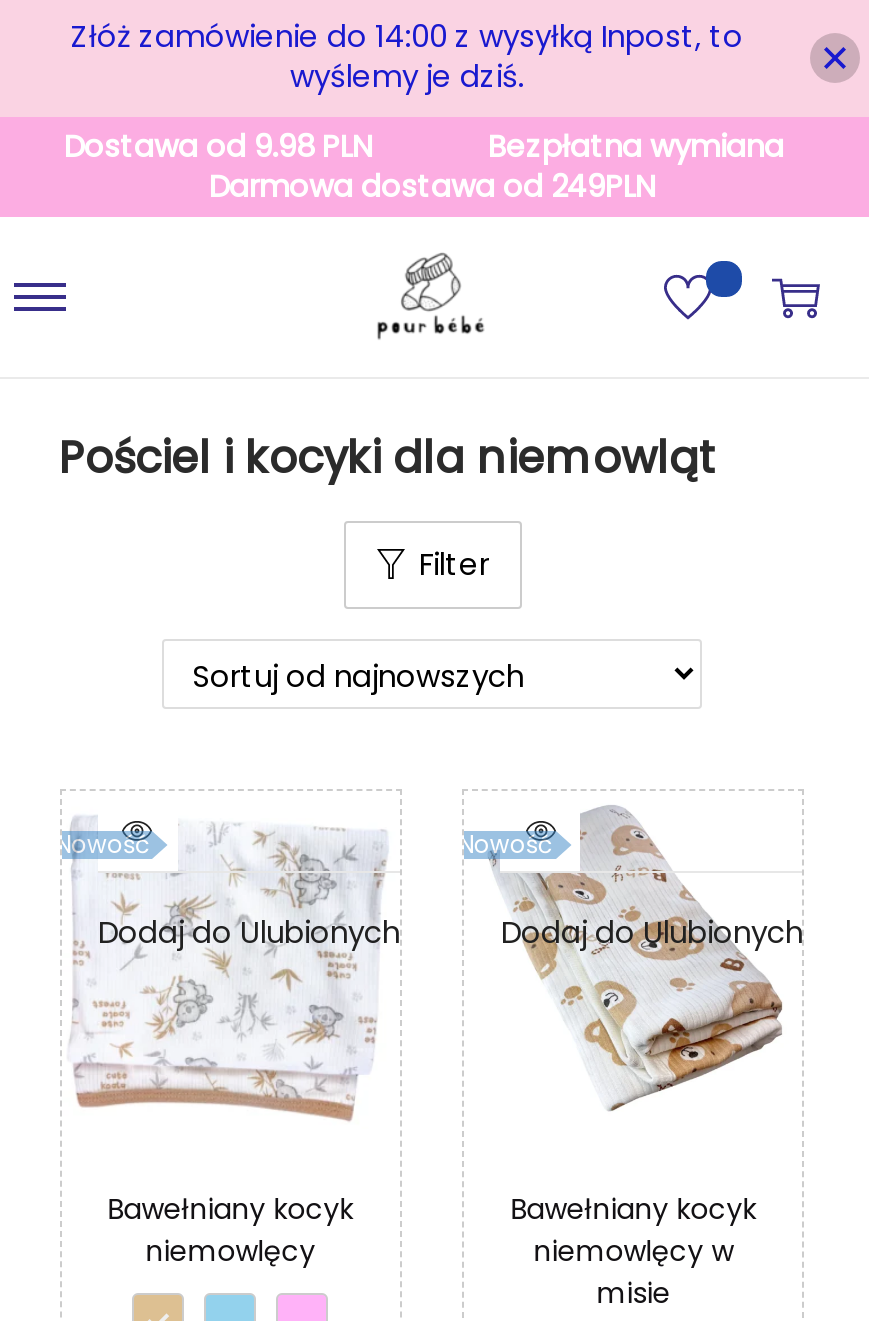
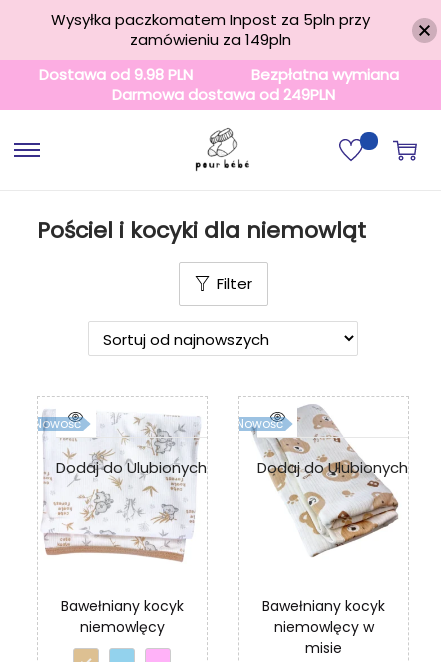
[71,15,743,97] Złóż zamówienie do 14:00 z wysyłką Inpost, to | wyślemy je dziś. -> [51,9,370,50] Wysyłka paczkomatem Inpost za 5pln przy | zamówieniu za 149pln

